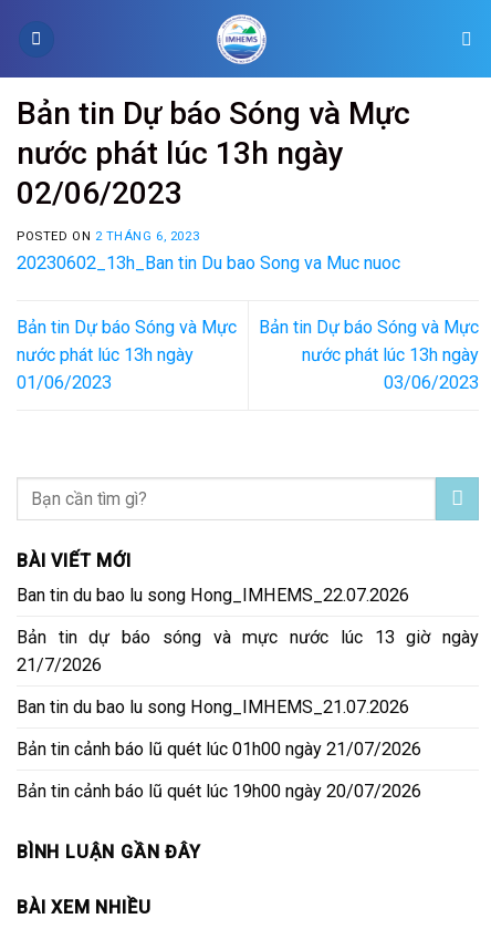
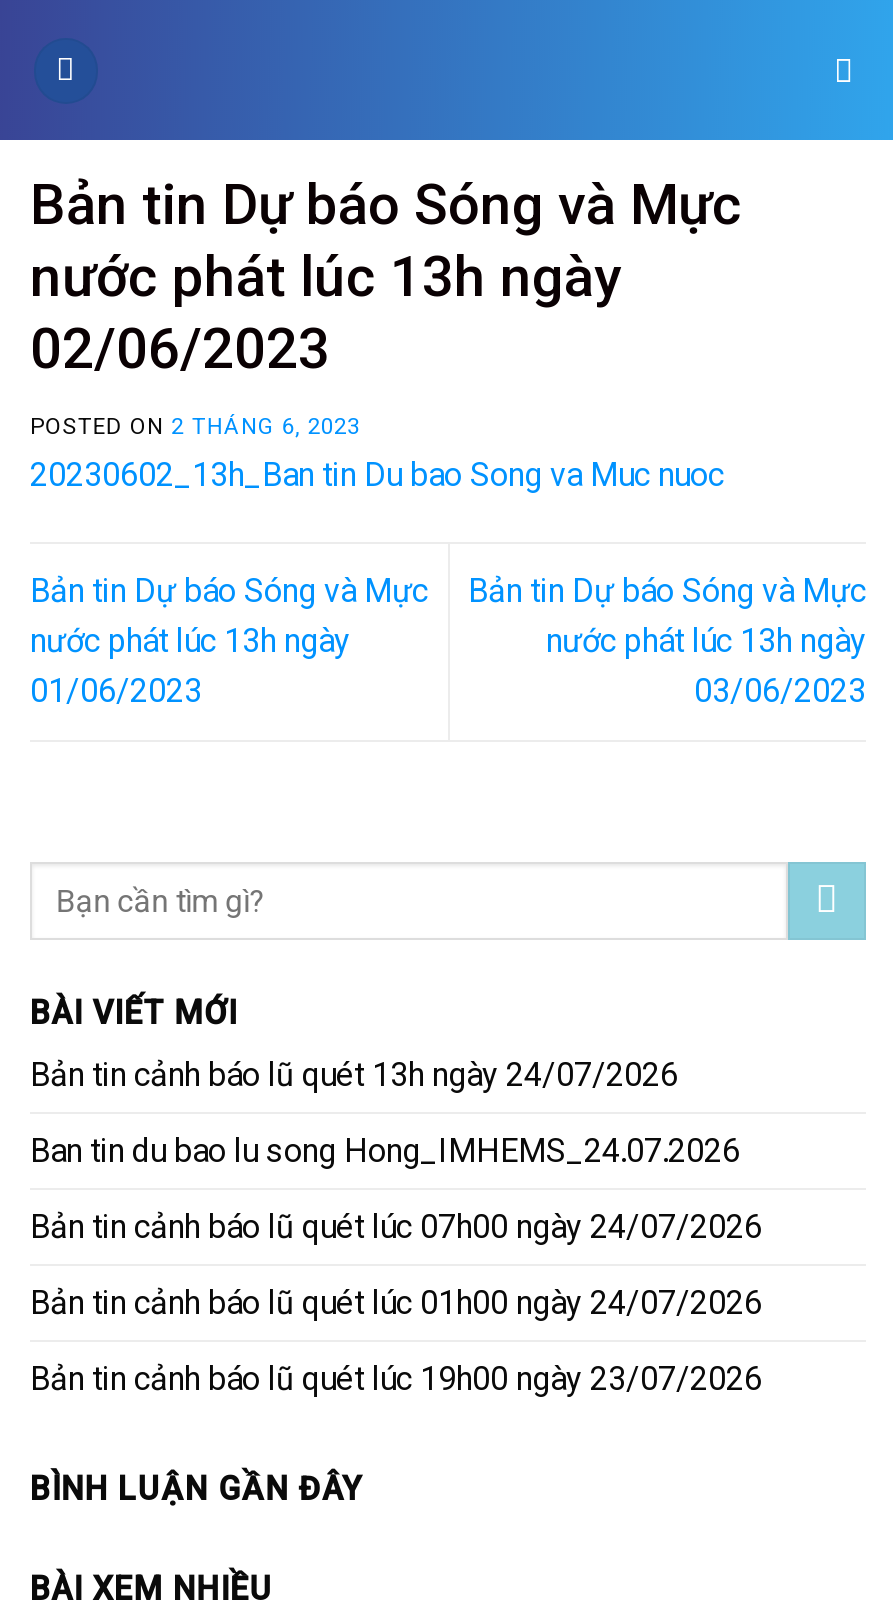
[216,13,268,65] [image] -> none
[17,585,409,606] Ban tin du bao lu song Hong_IMHEMS_22.07.2026 -> [30,1056,678,1094] Bản tin cảnh báo lũ quét 13h ngày 24/07/2026
[17,627,479,676] Bản tin dự báo sóng và mực nước lúc 13 giờ ngày | 21/7/2026 -> [30,1132,740,1170] Ban tin du bao lu song Hong_IMHEMS_24.07.2026
[17,697,409,718] Ban tin du bao lu song Hong_IMHEMS_21.07.2026 -> [30,1208,762,1246] Bản tin cảnh báo lũ quét lúc 07h00 ngày 24/07/2026
[17,739,421,760] Bản tin cảnh báo lũ quét lúc 01h00 ngày 21/07/2026 -> [30,1284,762,1322] Bản tin cảnh báo lũ quét lúc 01h00 ngày 24/07/2026
[17,781,421,802] Bản tin cảnh báo lũ quét lúc 19h00 ngày 20/07/2026 -> [30,1360,762,1398] Bản tin cảnh báo lũ quét lúc 19h00 ngày 23/07/2026

